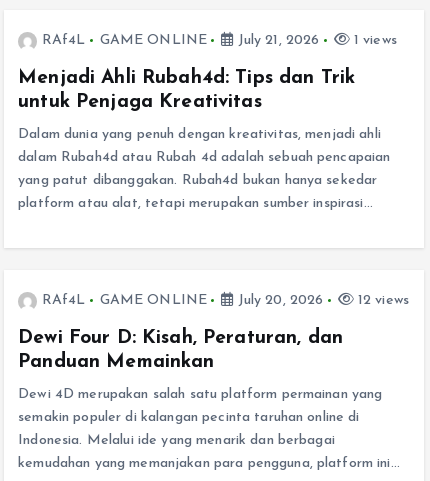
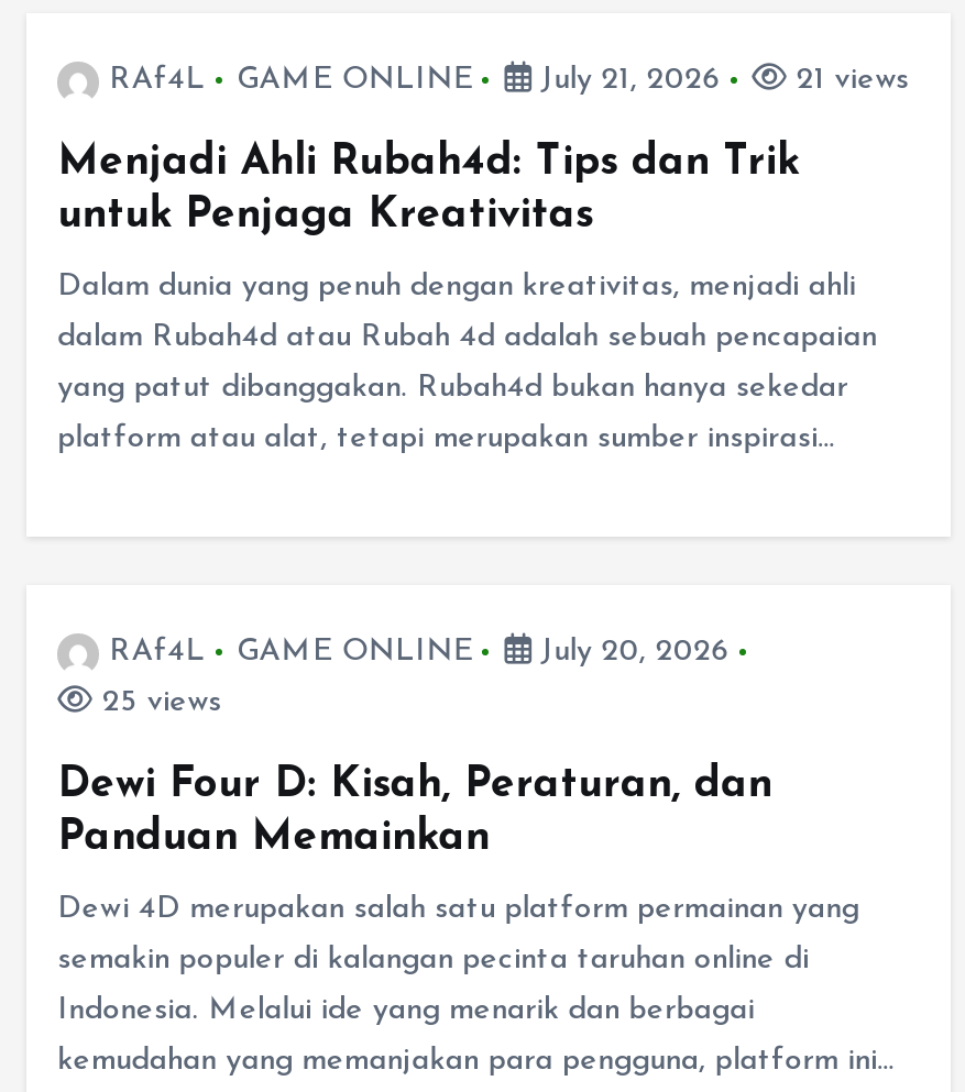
[350,33,397,48] 1 views -> [787,64,909,97] 21 views
[354,293,409,308] 12 views -> [93,686,221,719] 25 views

